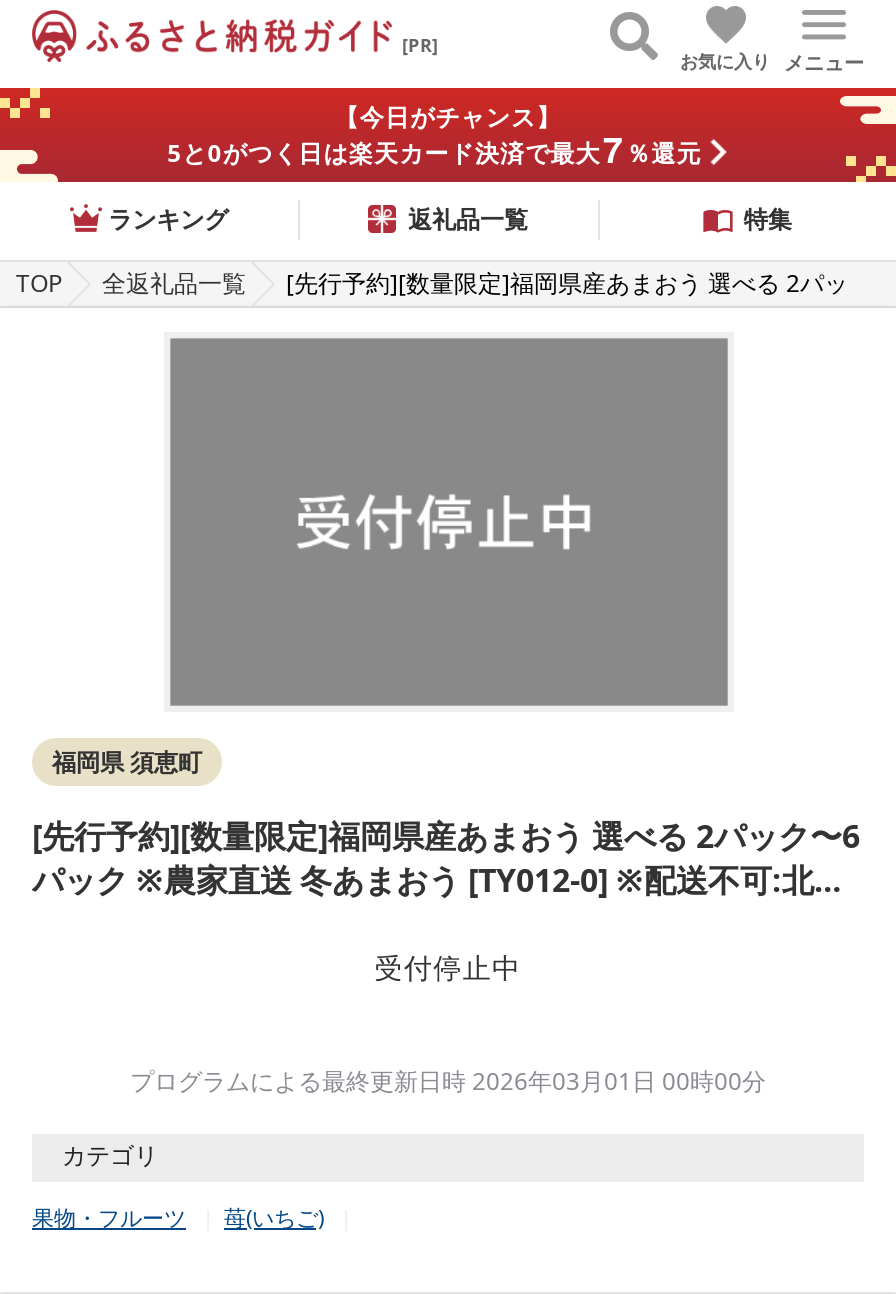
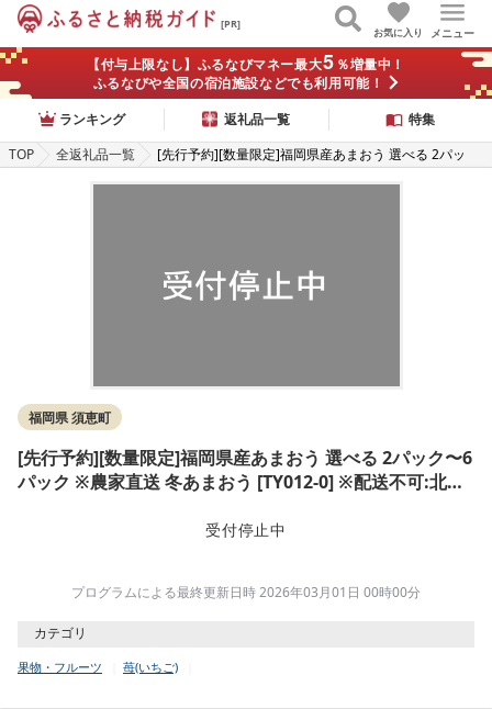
[167,100,709,175] 【今日がチャンス】 | 5と0がつく日は楽天カード決済で最大7％還元 -> [87,48,405,92] 【付与上限なし】ふるなびマネー最大5％増量中！ | ふるなびや全国の宿泊施設などでも利用可能！

